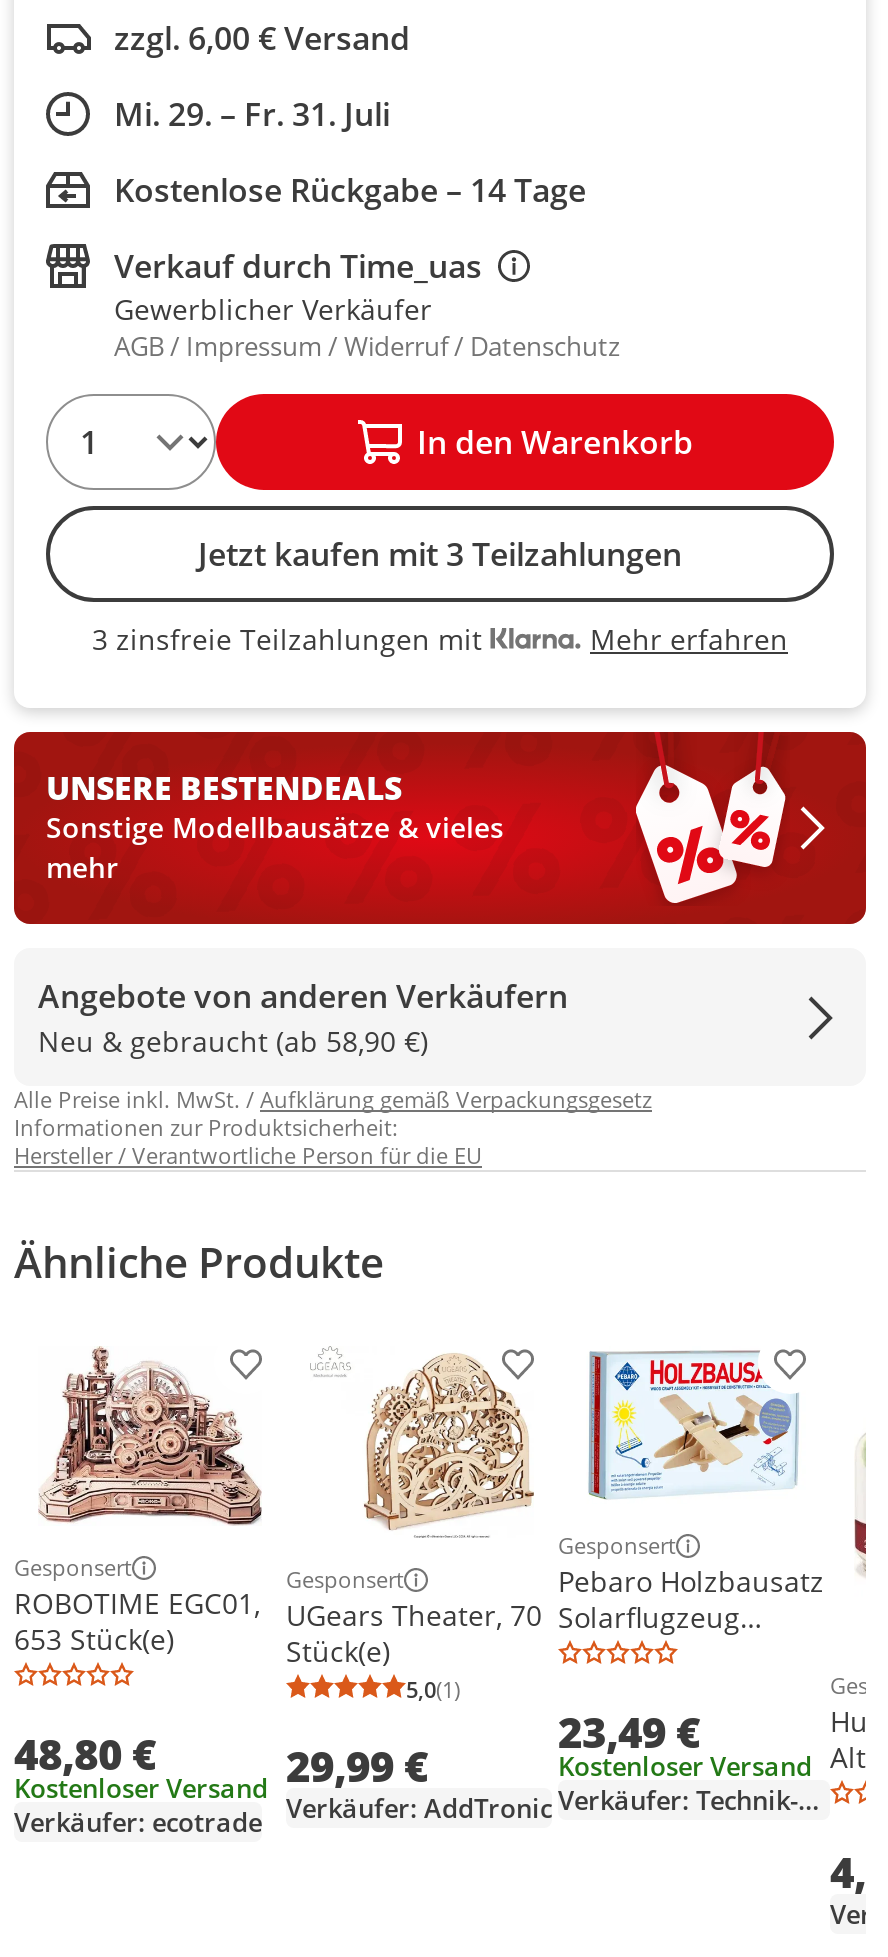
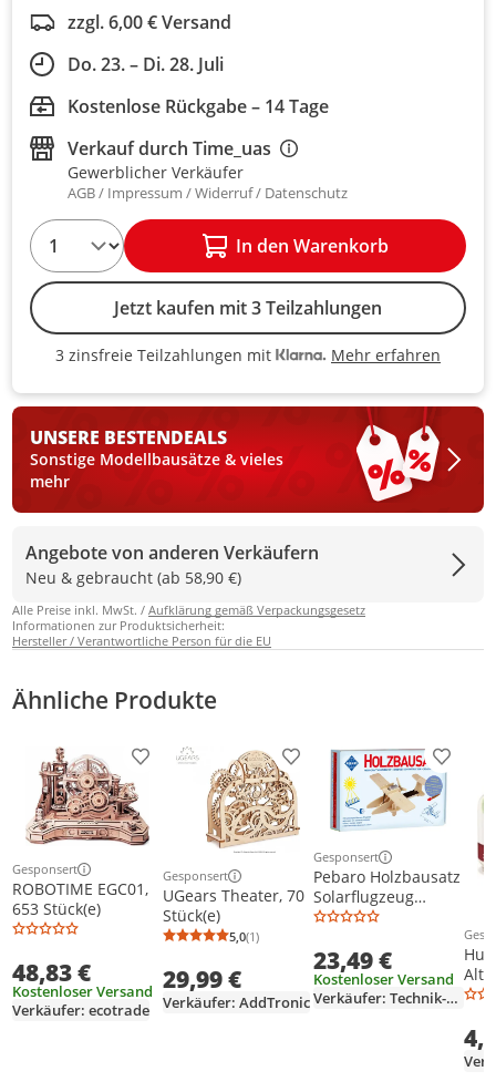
[114,92,390,136] Mi. 29. – Fr. 31. Juli -> [68,52,224,77] Do. 23. – Di. 28. Juli
[14,1726,156,1782] 48,80 € -> [12,957,91,988] 48,83 €

